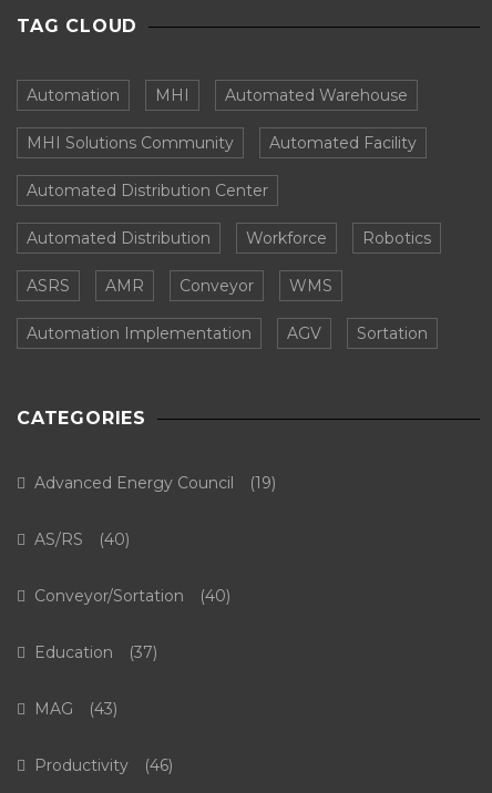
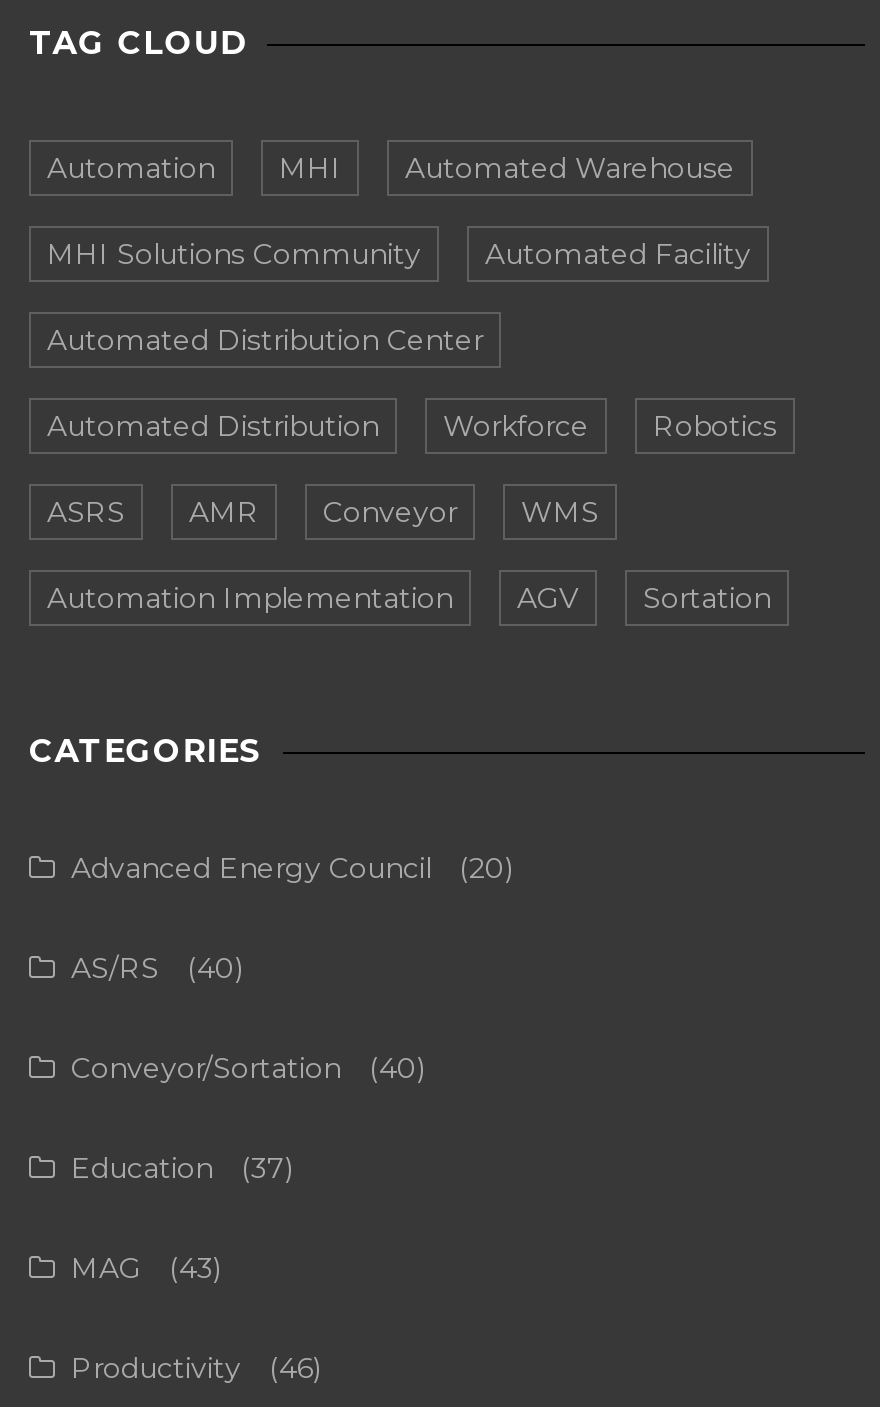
[34,473,276,493] Advanced Energy Council (19) -> [71,850,513,886] Advanced Energy Council (20)

